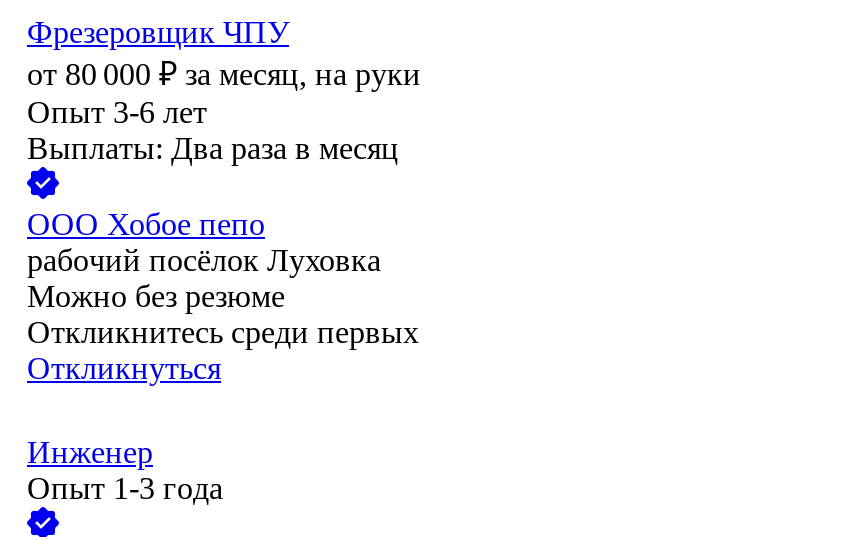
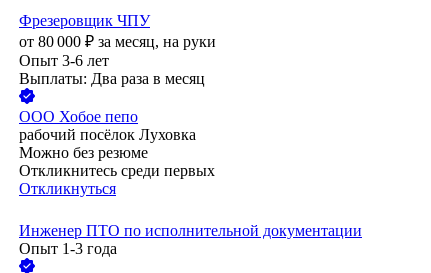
[27,436,153,470] Инженер -> [19,222,362,239] Инженер ПТО по исполнительной документации

